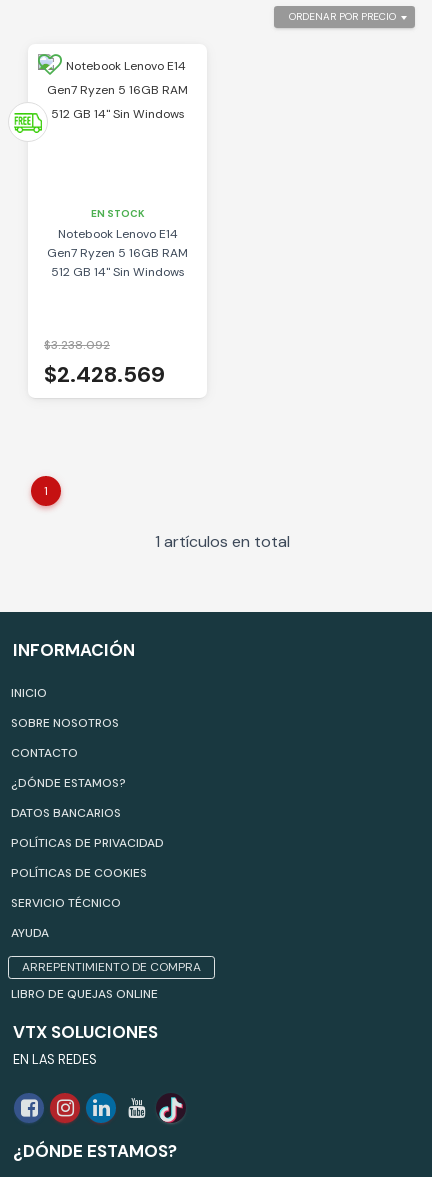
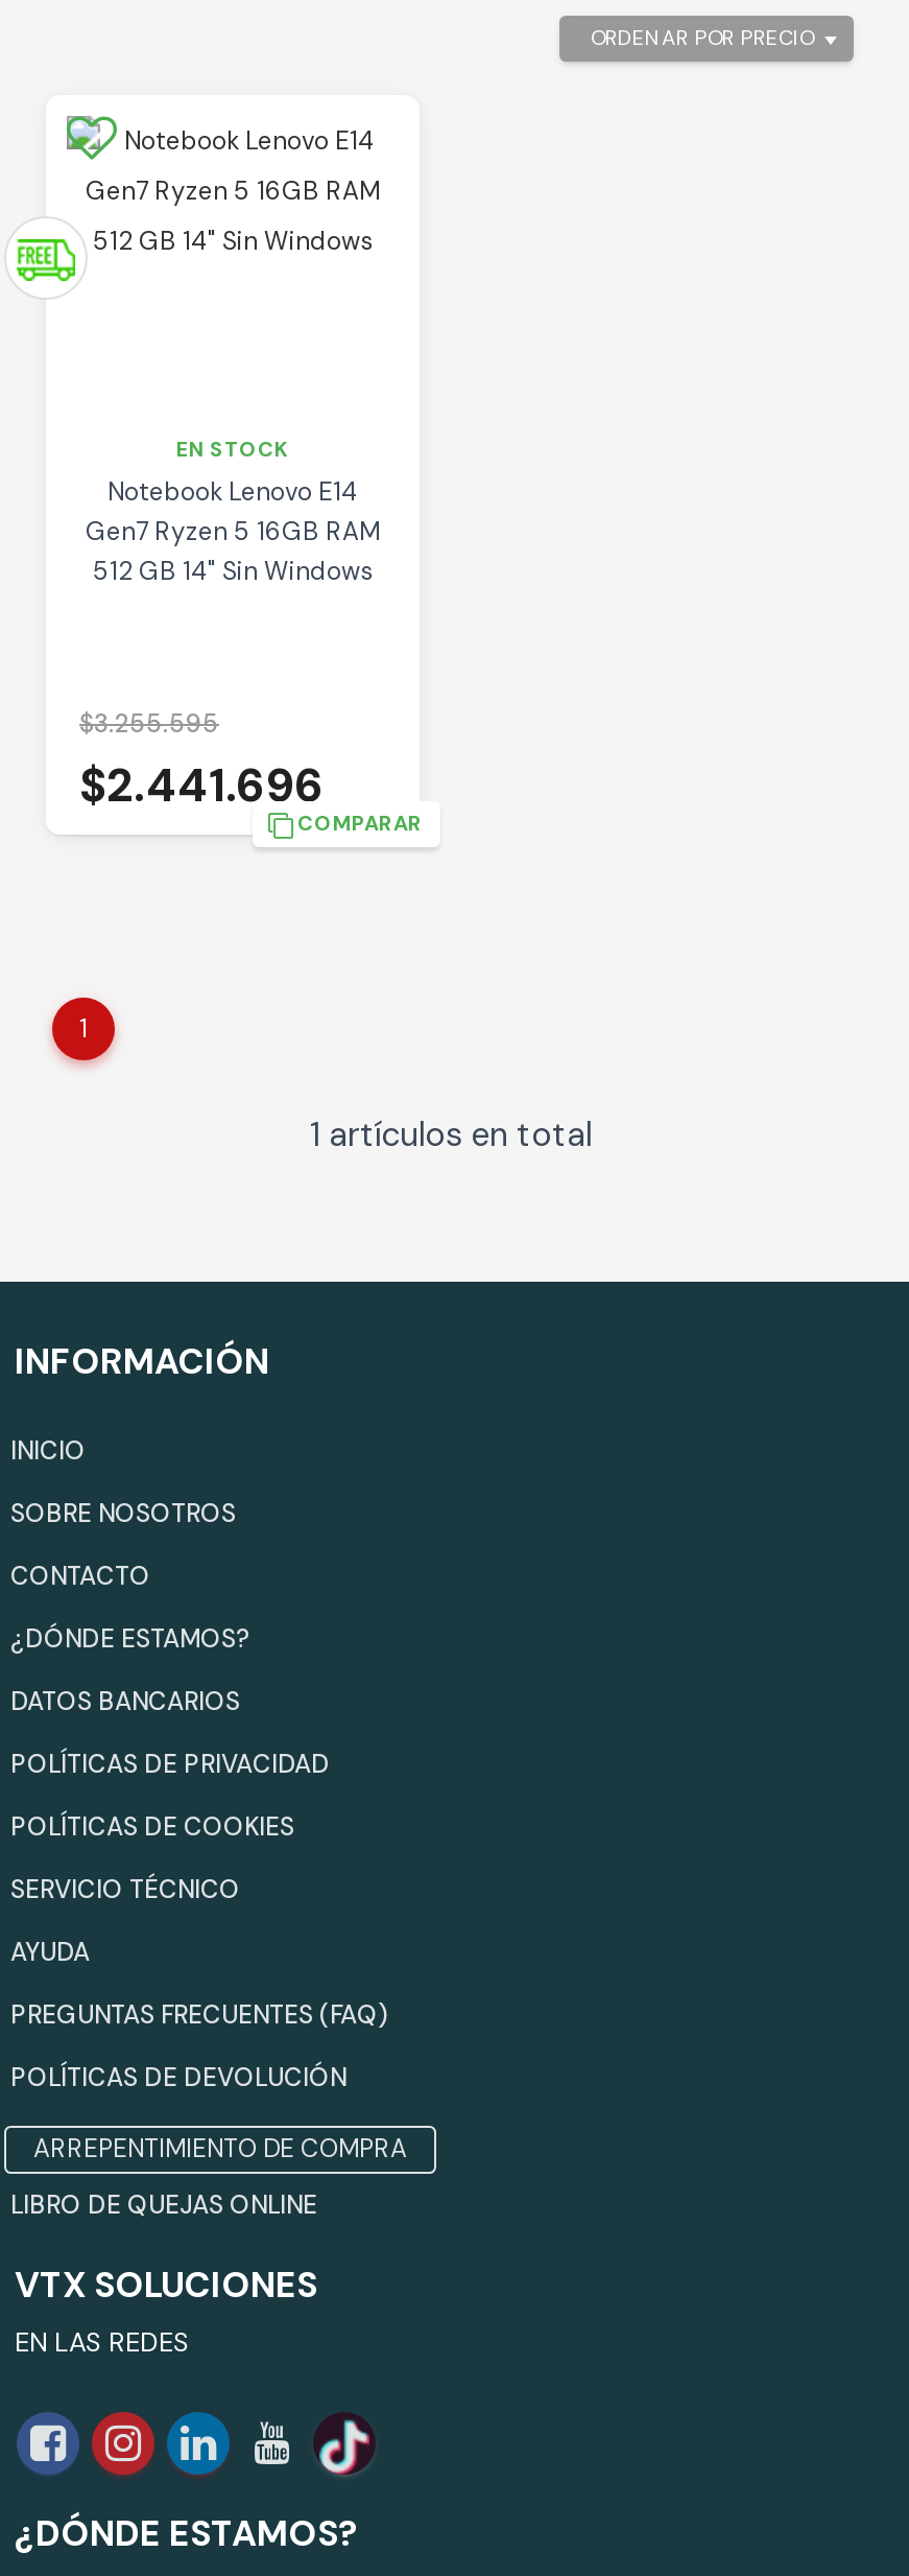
[44,337,165,389] $3.238.092 | $2.428.569 -> [79,708,423,838] $3.255.595 | $2.441.696 | COMPARAR
none -> [10,1999,388,2095] PREGUNTAS FRECUENTES (FAQ) | POLÍTICAS DE DEVOLUCIÓN

